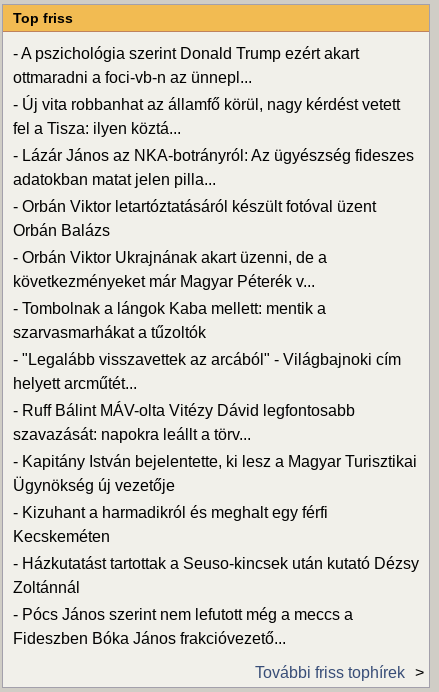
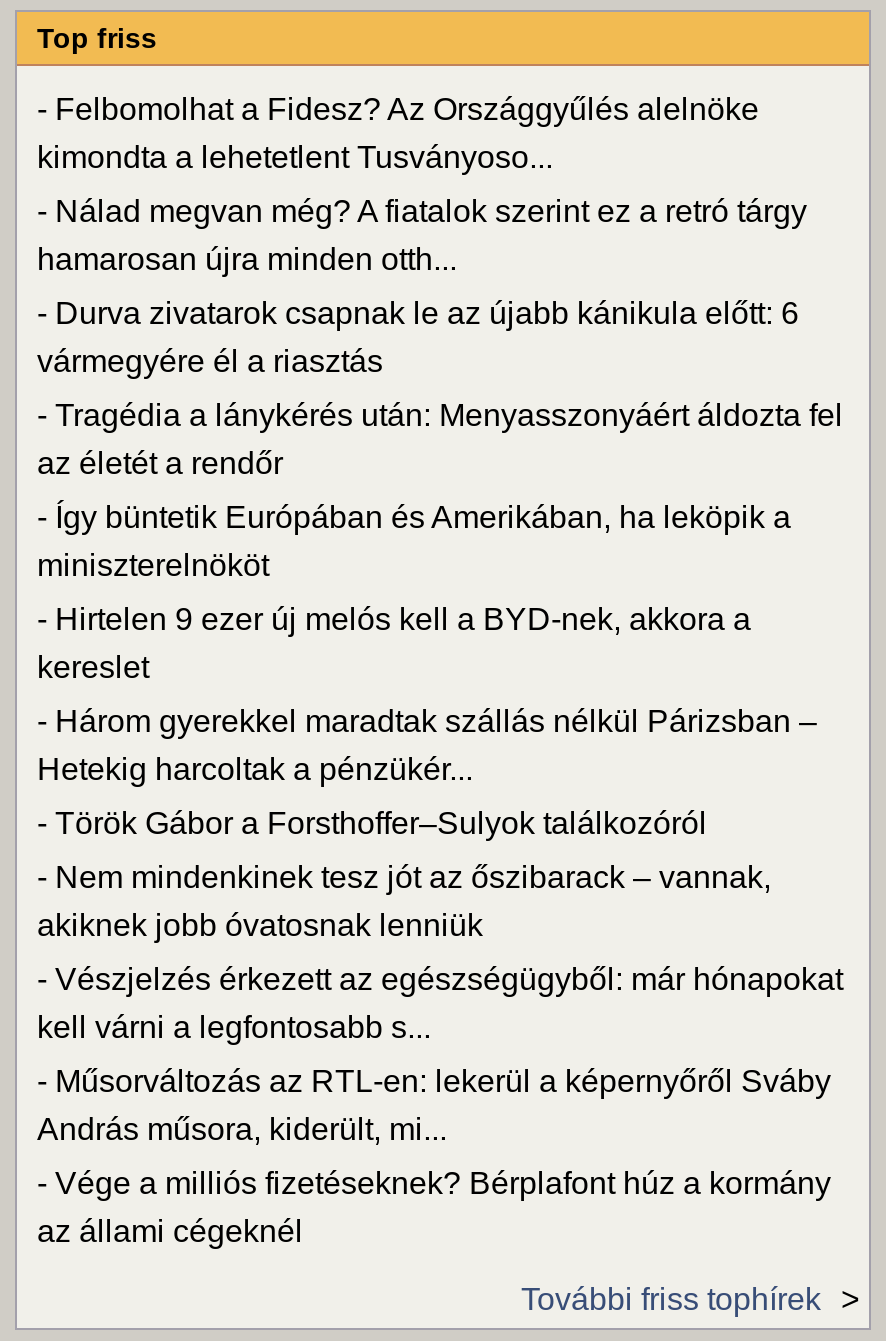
[13,45,359,86] - A pszichológia szerint Donald Trump ezért akart | ottmaradni a foci-vb-n az ünnepl... -> [37,92,759,174] - Felbomolhat a Fidesz? Az Országgyűlés alelnöke | kimondta a lehetetlent Tusványoso...
[13,96,400,137] - Új vita robbanhat az államfő körül, nagy kérdést vetett | fel a Tisza: ilyen köztá... -> [37,194,807,276] - Nálad megvan még? A fiatalok szerint ez a retró tárgy | hamarosan újra minden otth...
[13,147,414,188] - Lázár János az NKA-botrányról: Az ügyészség fideszes | adatokban matat jelen pilla... -> [37,296,799,378] - Durva zivatarok csapnak le az újabb kánikula előtt: 6 | vármegyére él a riasztás
[13,198,376,239] - Orbán Viktor letartóztatásáról készült fotóval üzent | Orbán Balázs -> [37,398,843,480] - Tragédia a lánykérés után: Menyasszonyáért áldozta fel | az életét a rendőr
[13,249,327,290] - Orbán Viktor Ukrajnának akart üzenni, de a | következményeket már Magyar Péterék v... -> [37,500,791,582] - Így büntetik Európában és Amerikában, ha leköpik a | miniszterelnököt
[13,300,326,341] - Tombolnak a lángok Kaba mellett: mentik a | szarvasmarhákat a tűzoltók -> [37,602,751,684] - Hirtelen 9 ezer új melós kell a BYD-nek, akkora a | kereslet
[13,351,401,392] - "Legalább visszavettek az arcából" - Világbajnoki cím | helyett arcműtét... -> [37,704,817,786] - Három gyerekkel maradtak szállás nélkül Párizsban – | Hetekig harcoltak a pénzükér...
[13,402,355,443] - Ruff Bálint MÁV-olta Vitézy Dávid legfontosabb | szavazását: napokra leállt a törv... -> [37,806,707,840] - Török Gábor a Forsthoffer–Sulyok találkozóról
[13,453,417,494] - Kapitány István bejelentette, ki lesz a Magyar Turisztikai | Ügynökség új vezetője -> [37,860,771,942] - Nem mindenkinek tesz jót az őszibarack – vannak, | akiknek jobb óvatosnak lenniük
[13,504,328,545] - Kizuhant a harmadikról és meghalt egy férfi | Kecskeméten -> [37,962,843,1044] - Vészjelzés érkezett az egészségügyből: már hónapokat | kell várni a legfontosabb s...
[13,555,419,596] - Házkutatást tartottak a Seuso-kincsek után kutató Dézsy | Zoltánnál -> [37,1064,831,1146] - Műsorváltozás az RTL-en: lekerül a képernyőről Sváby | András műsora, kiderült, mi...
[13,606,353,647] - Pócs János szerint nem lefutott még a meccs a | Fideszben Bóka János frakcióvezető... -> [37,1166,831,1248] - Vége a milliós fizetéseknek? Bérplafont húz a kormány | az állami cégeknél

